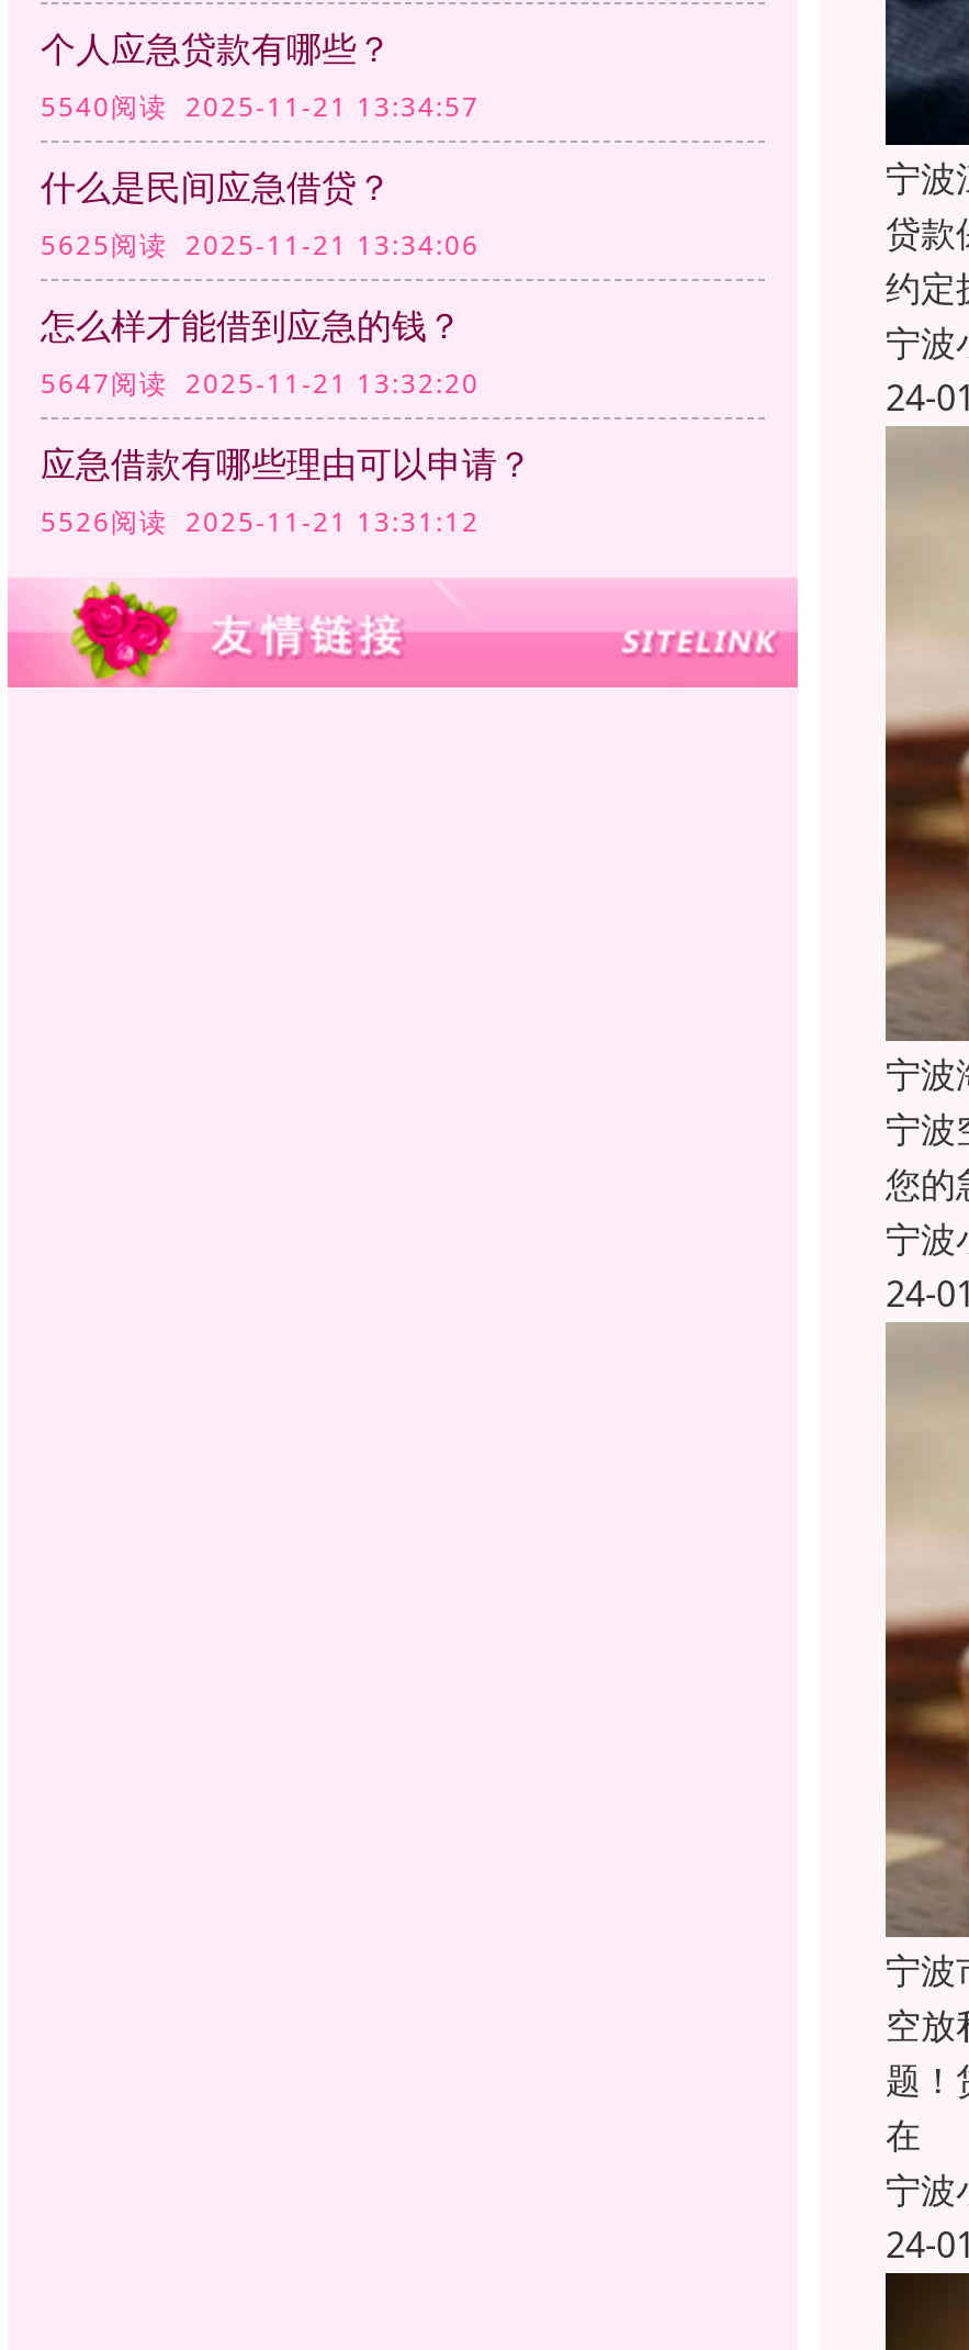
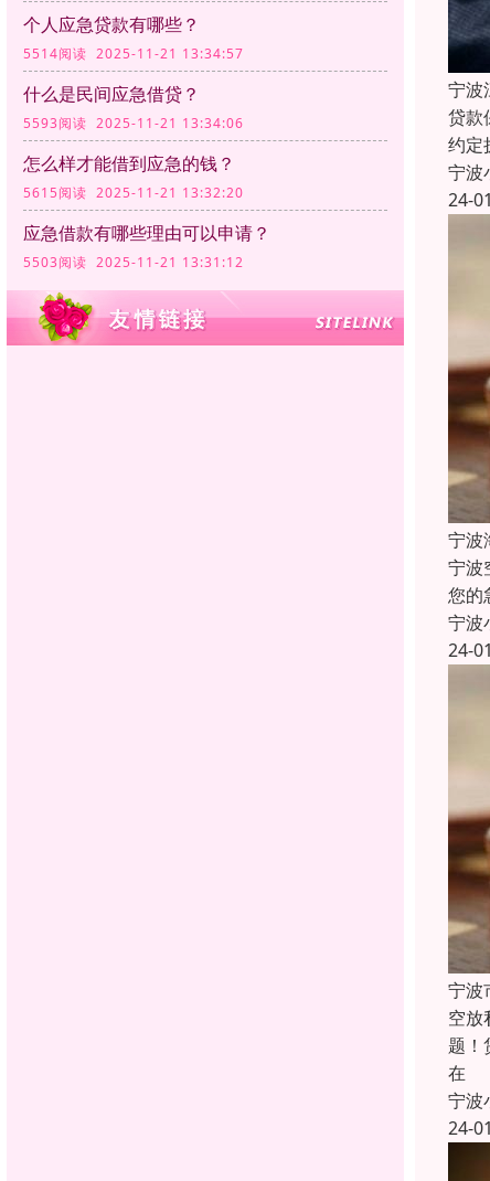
[41,88,480,126] 5540阅读 2025-11-21 13:34:57 -> [23,44,244,63] 5514阅读 2025-11-21 13:34:57
[41,227,480,264] 5625阅读 2025-11-21 13:34:06 -> [23,114,244,133] 5593阅读 2025-11-21 13:34:06
[41,365,480,402] 5647阅读 2025-11-21 13:32:20 -> [23,183,244,202] 5615阅读 2025-11-21 13:32:20
[41,503,480,541] 5526阅读 2025-11-21 13:31:12 -> [23,253,244,272] 5503阅读 2025-11-21 13:31:12

